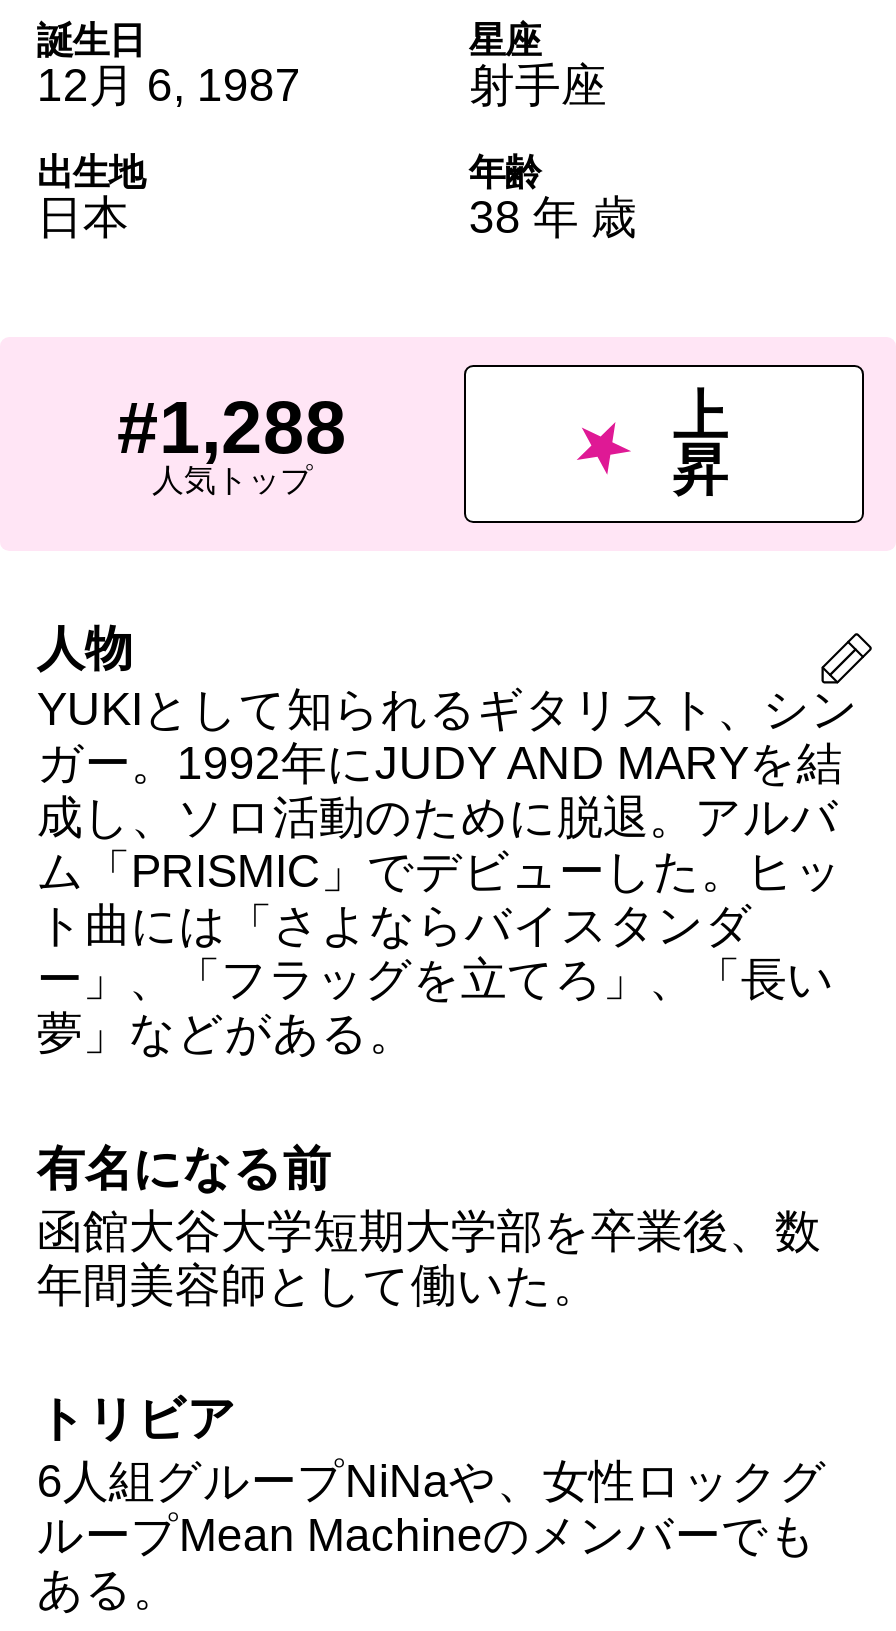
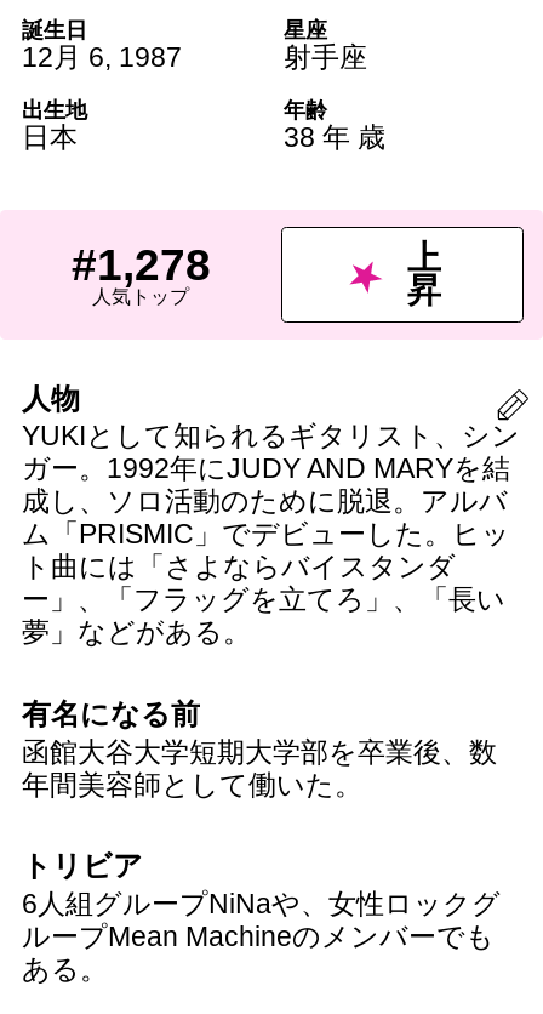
[117,387,347,469] #1,288 -> [71,240,210,290] #1,278

